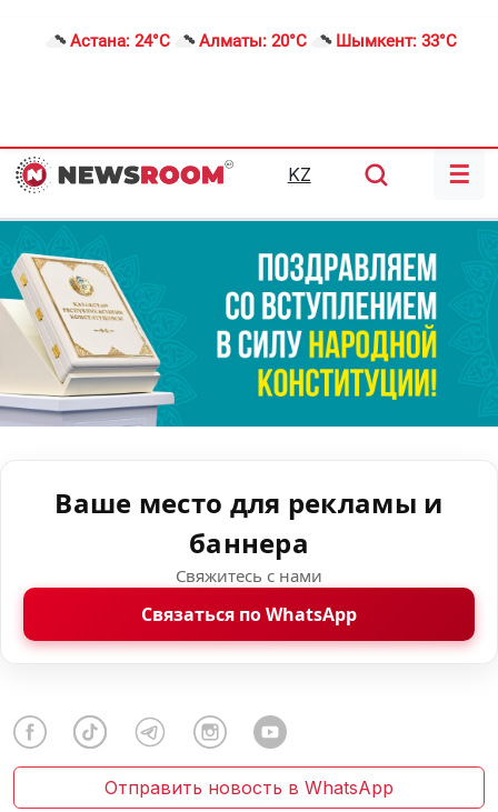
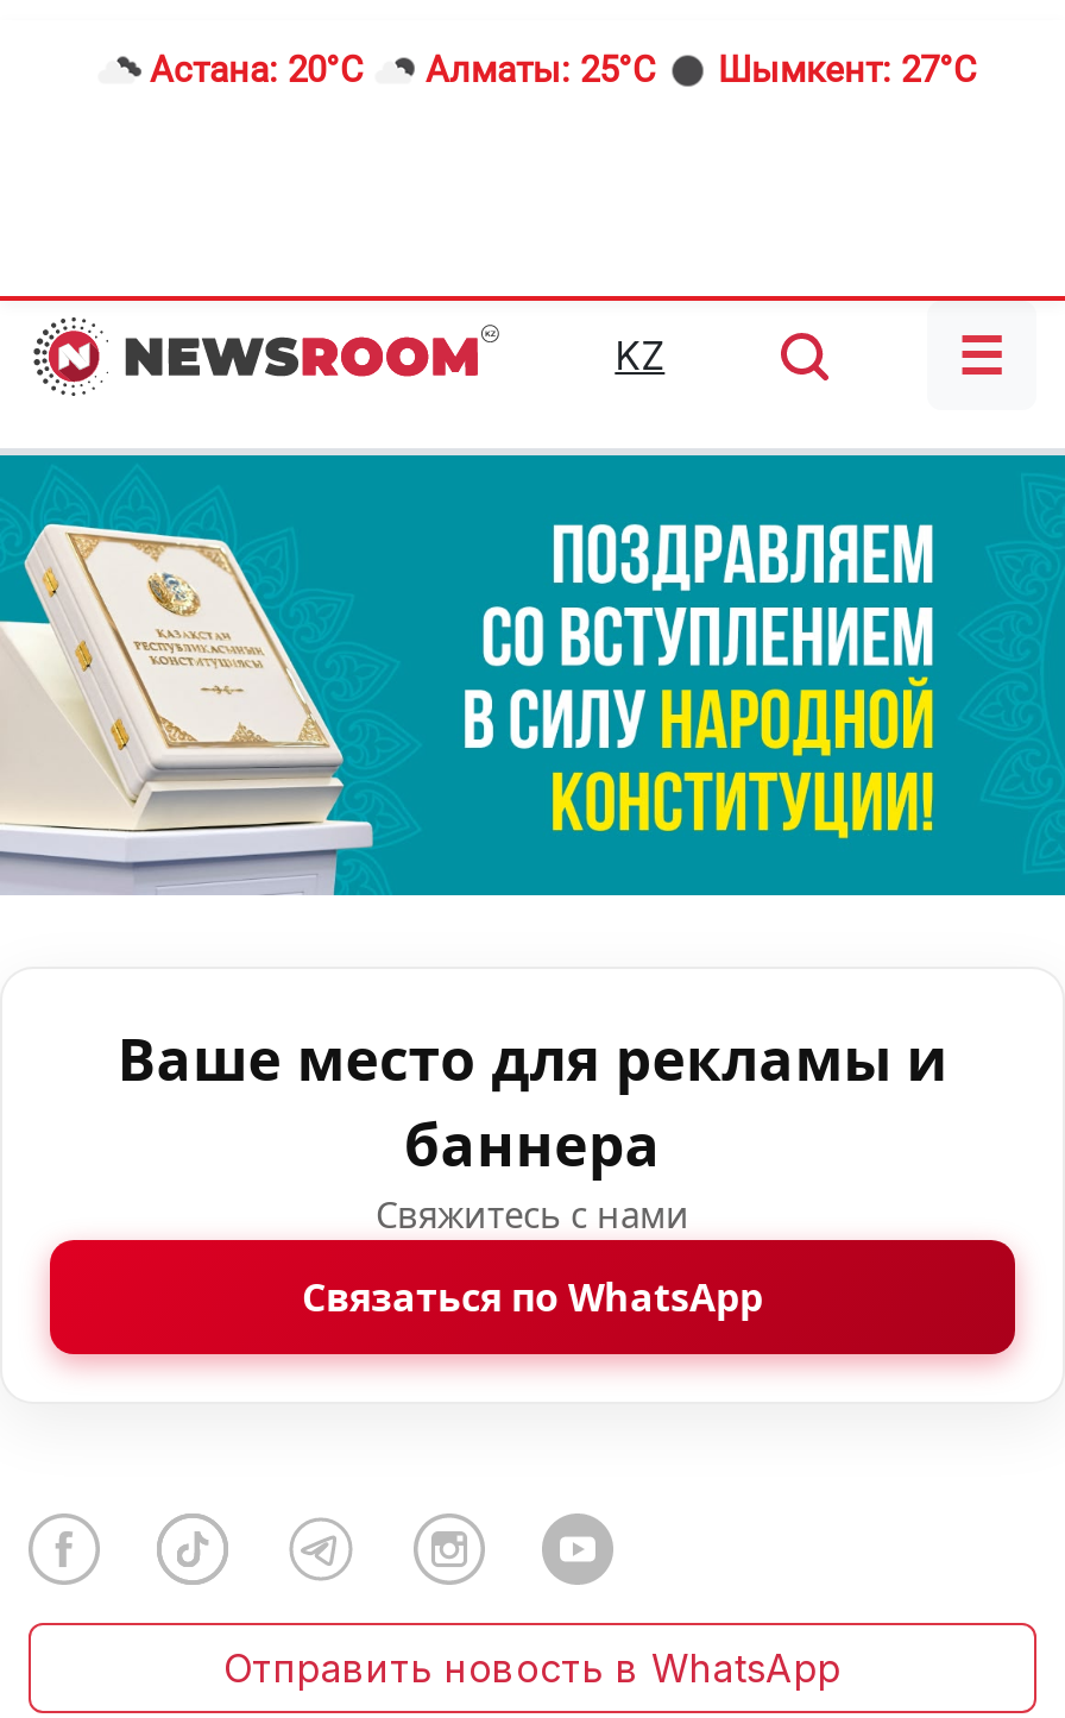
[70,31,170,51] Астана: 24°C -> [150,49,364,92] Астана: 20°C
[199,31,307,51] Алматы: 20°C -> [426,49,656,92] Алматы: 25°C
[336,31,457,51] Шымкент: 33°C -> [718,49,977,92] Шымкент: 27°C

